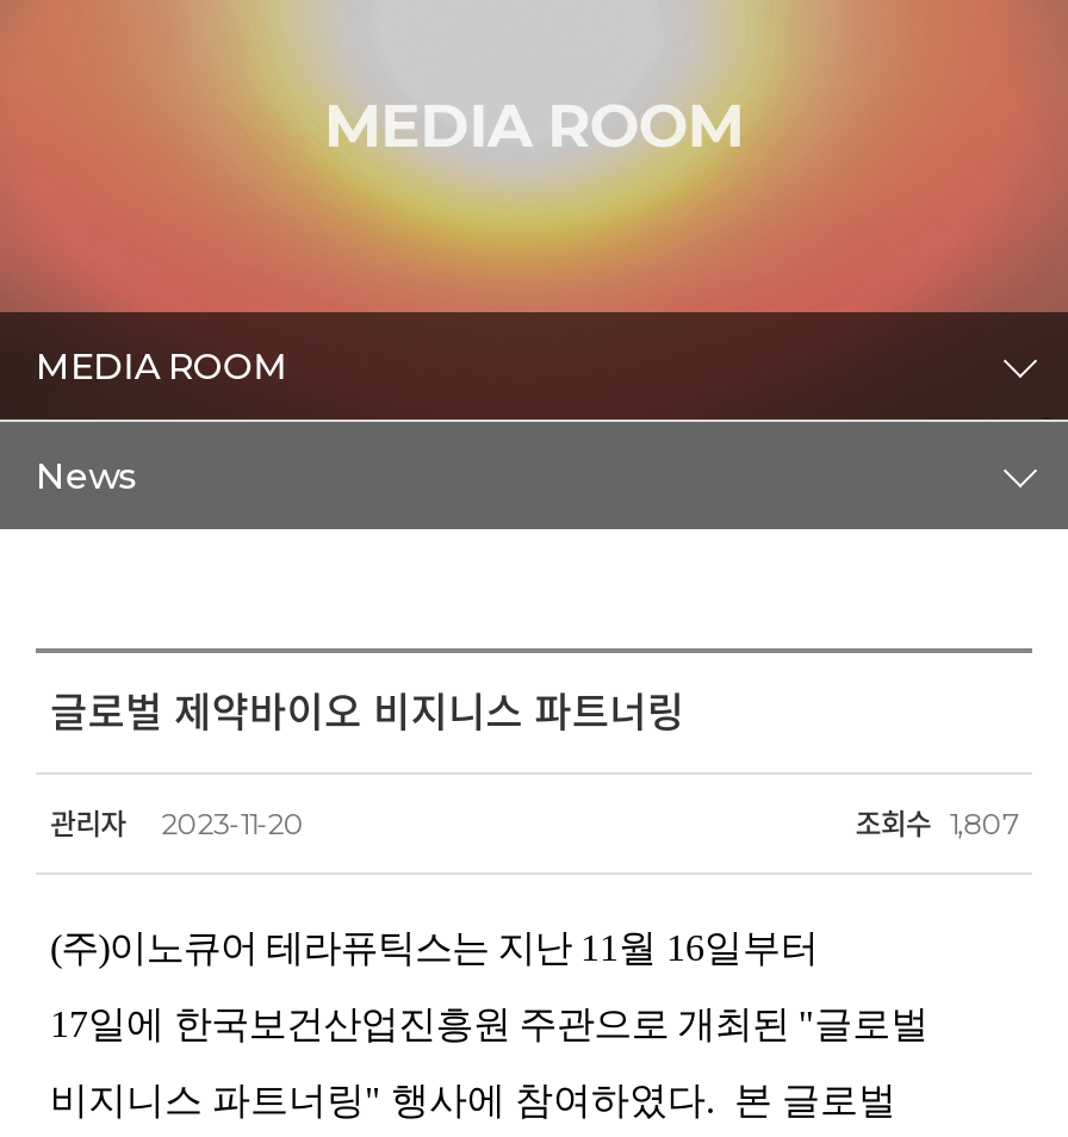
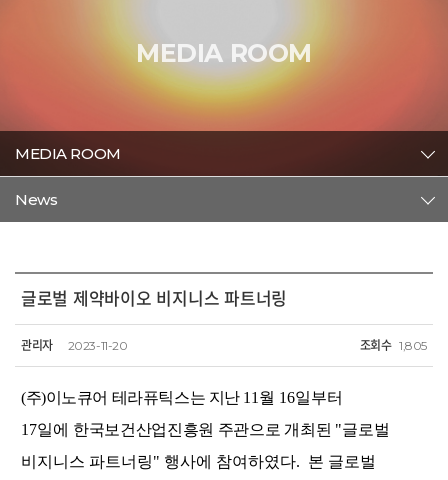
[855,806,1018,841] 조회수 1,807 -> [360,338,427,353] 조회수 1,805

